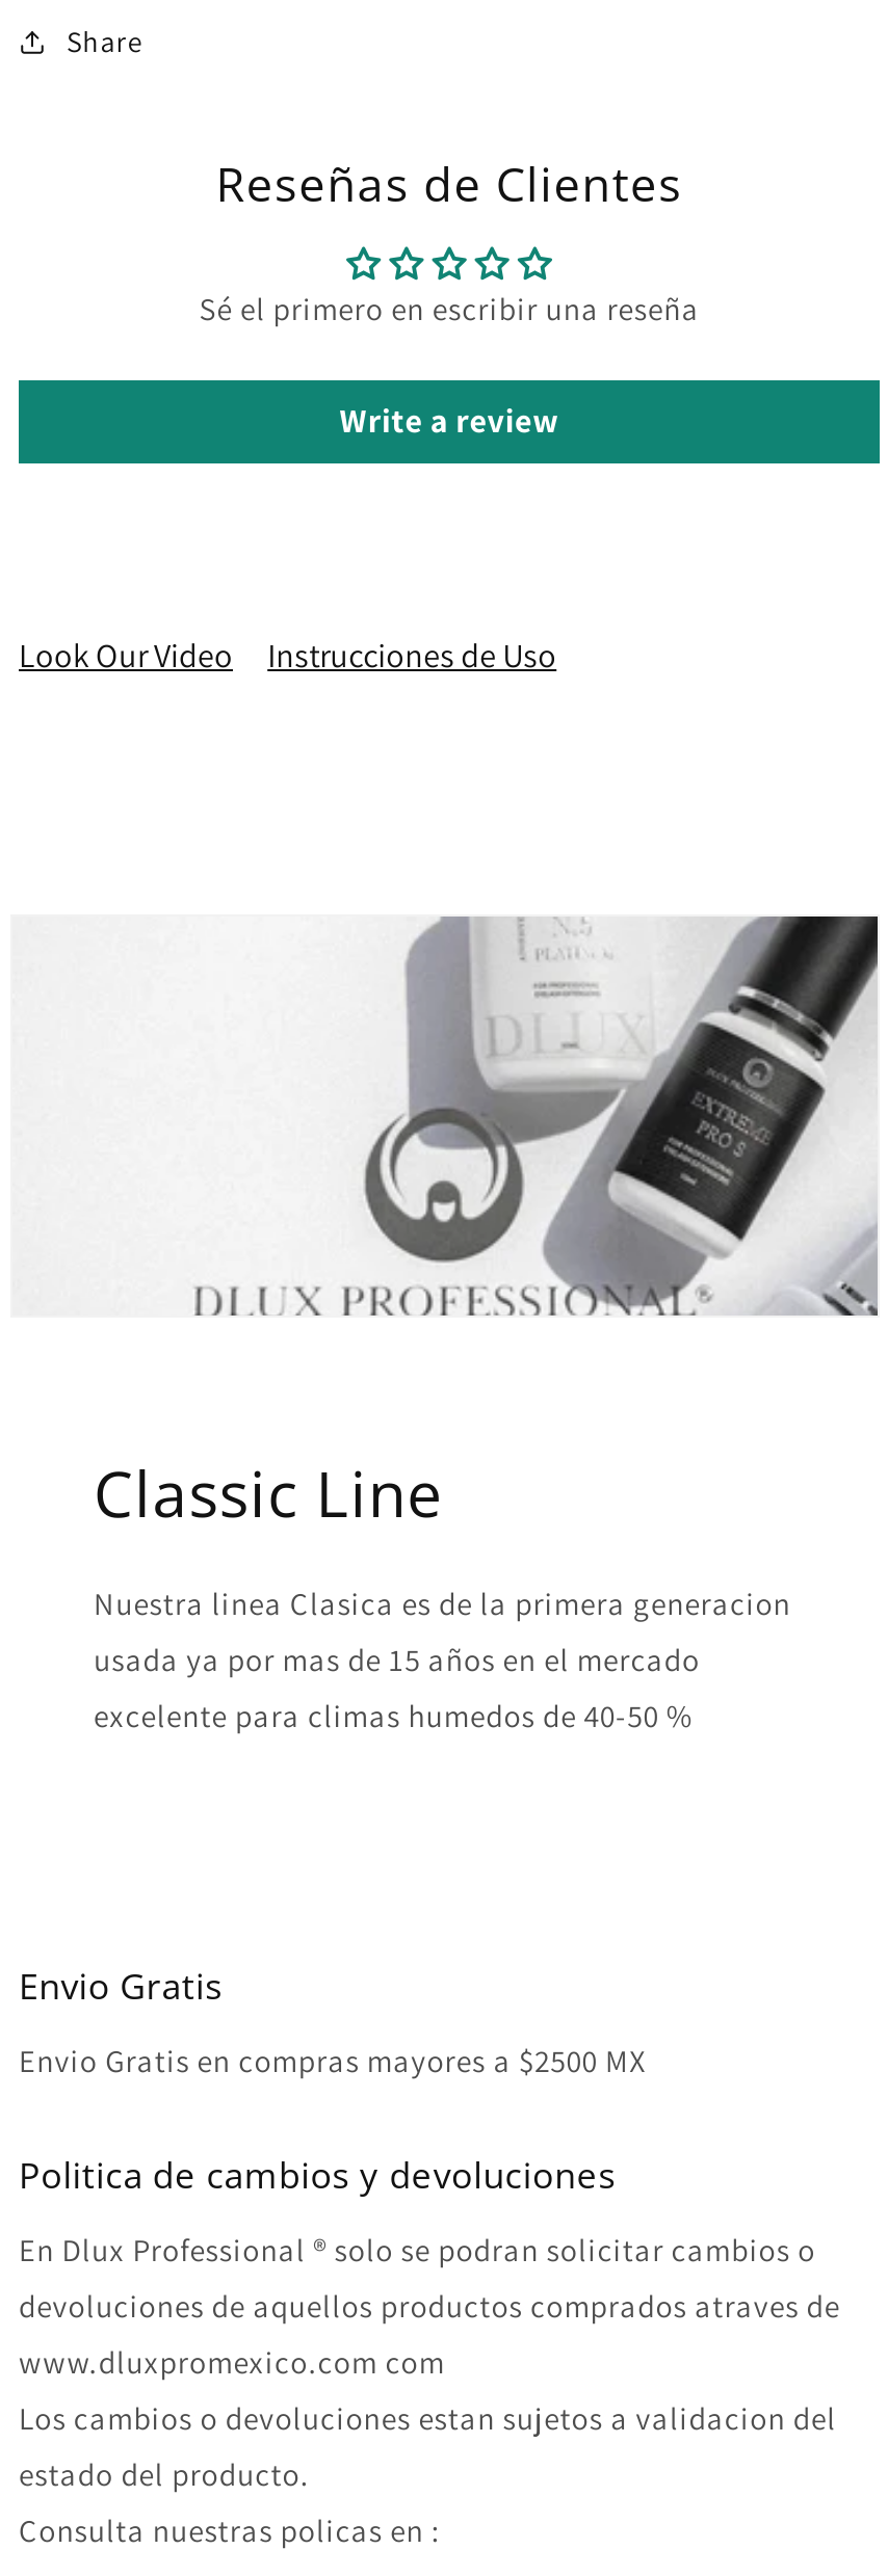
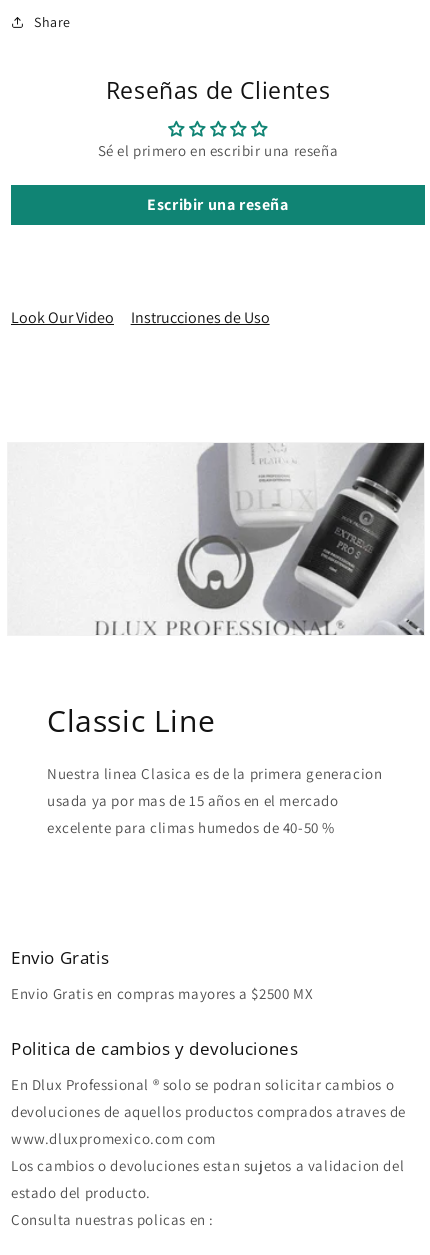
[340,399,559,443] Write a review -> [147,194,289,215] Escribir una reseña

